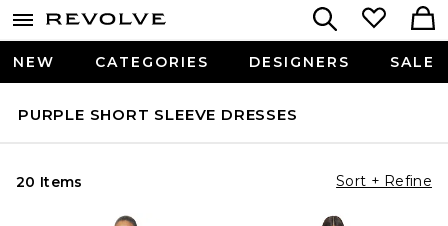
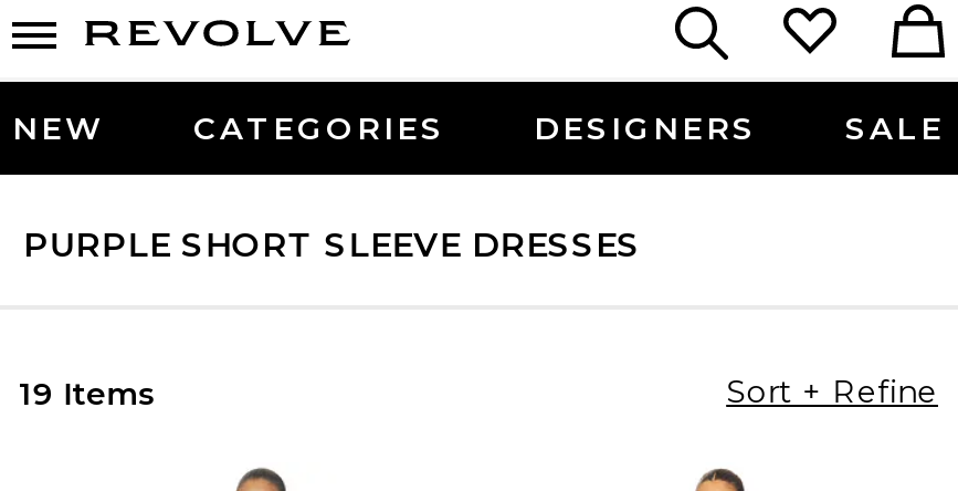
[16,173,82,191] 20 Items -> [19,374,157,414] 19 Items

